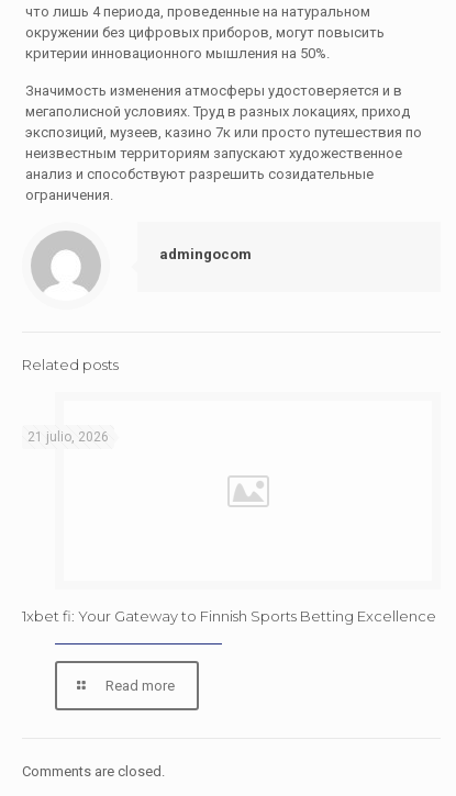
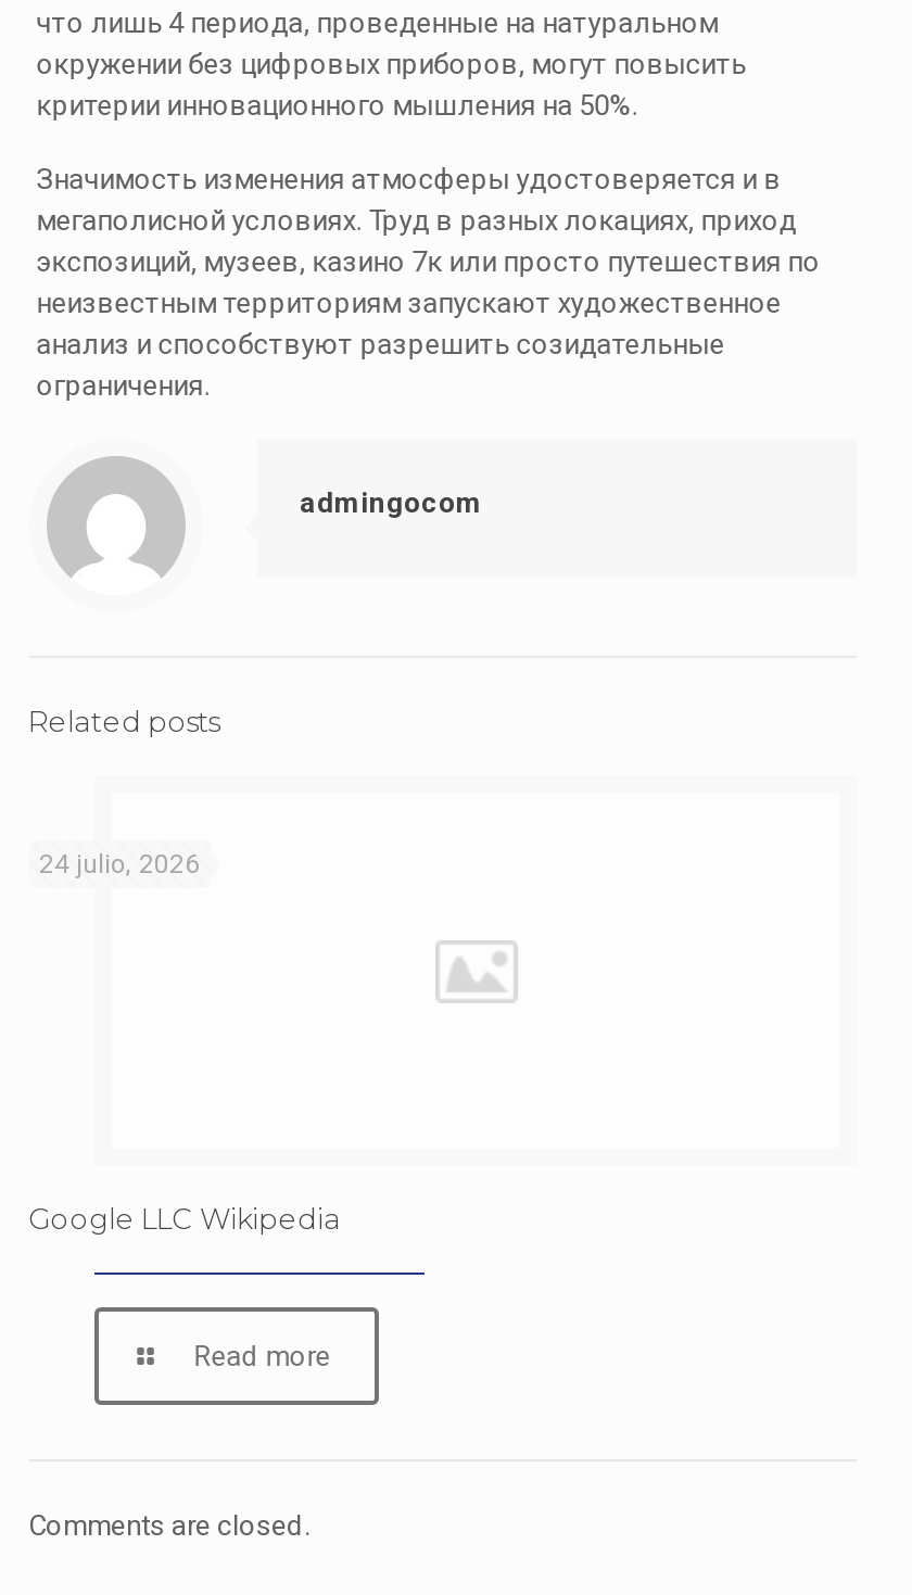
[27,429,108,445] 21 julio, 2026 -> [39,849,200,879] 24 julio, 2026
[21,607,436,625] 1xbet fi: Your Gateway to Finnish Sports Betting Excellence -> [28,1201,341,1236] Google LLC Wikipedia

